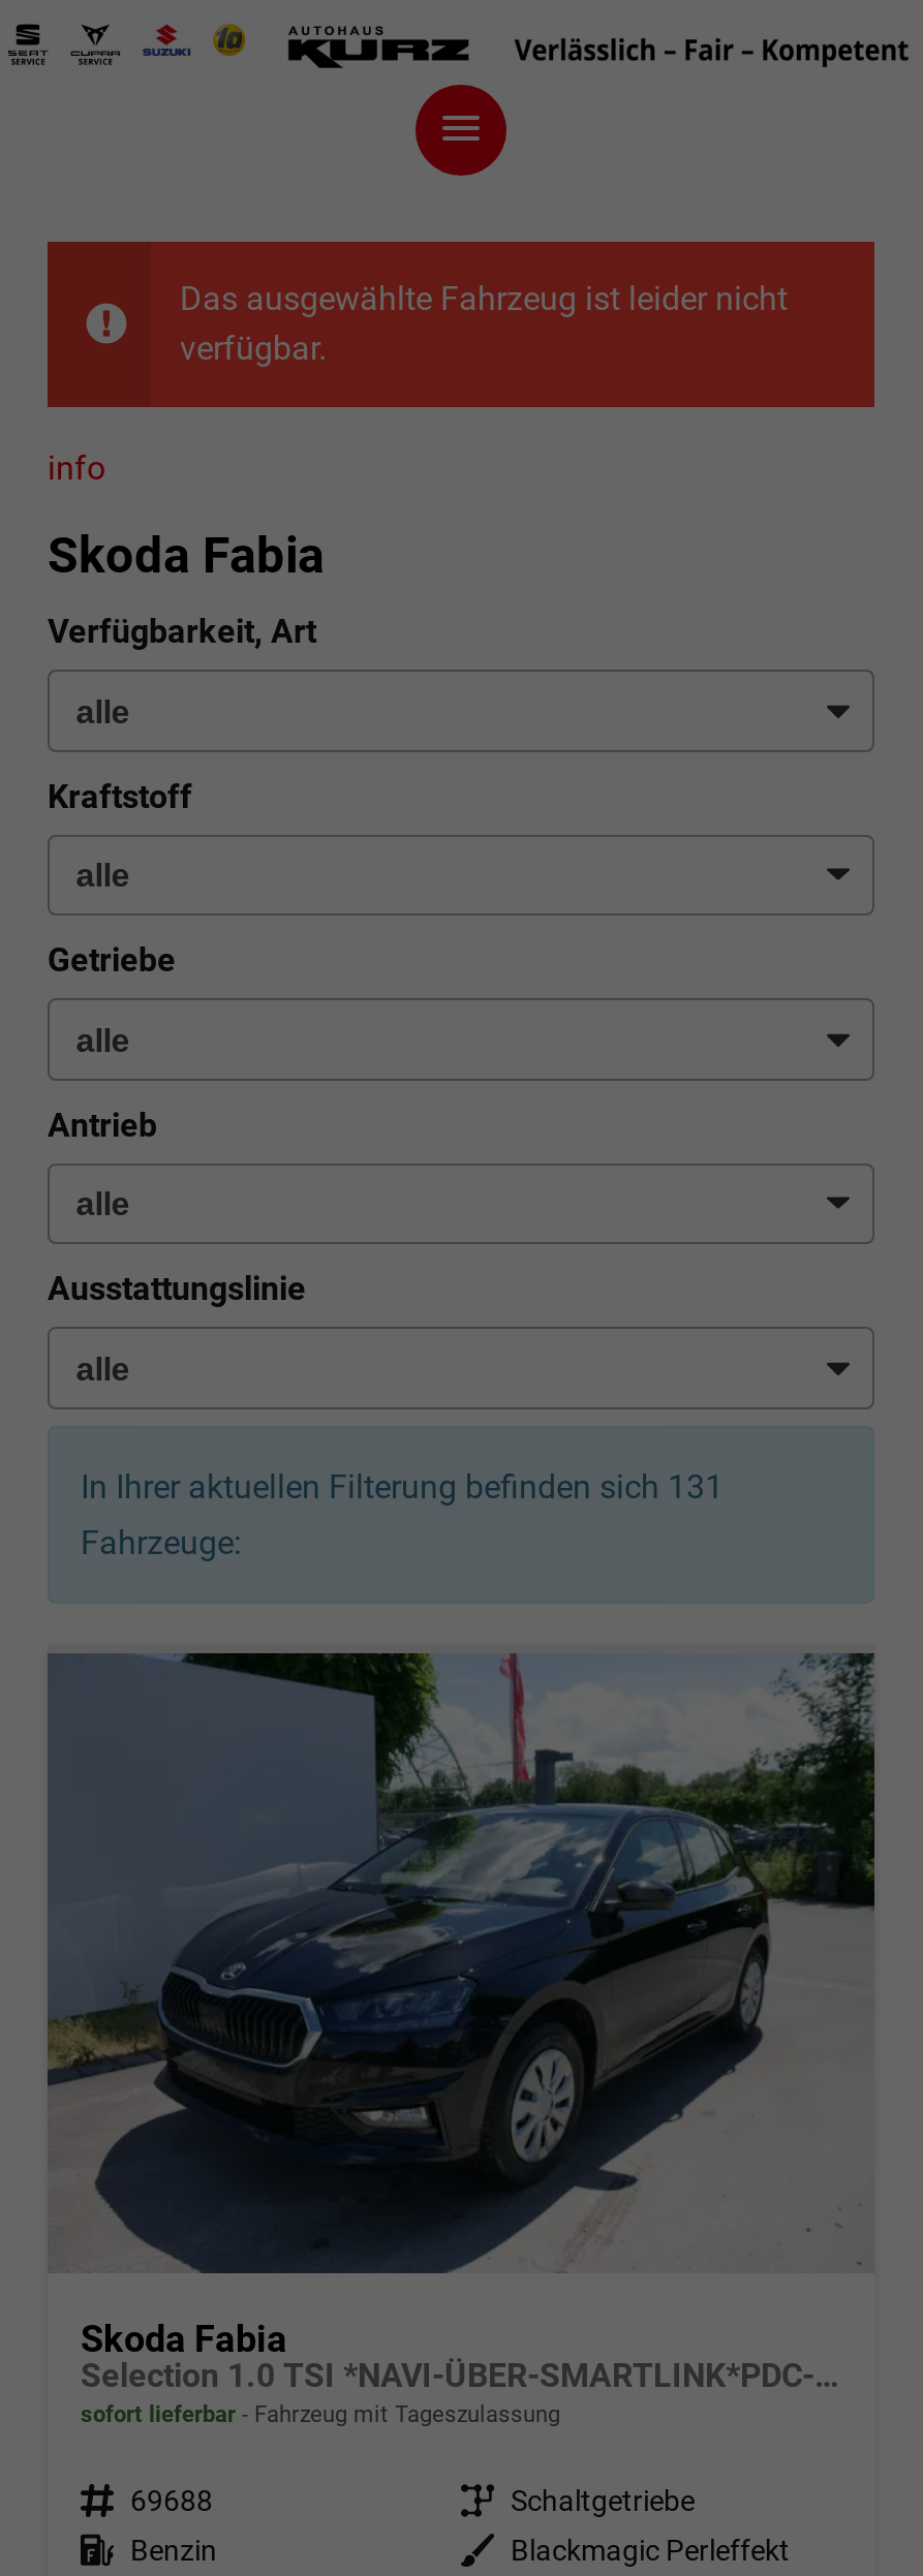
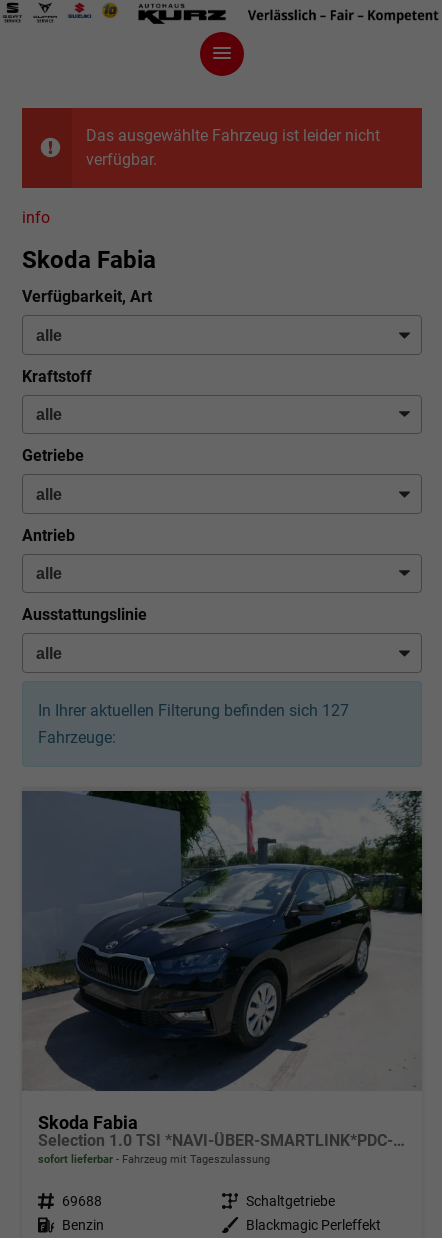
[81,1467,724,1507] In Ihrer aktuellen Filterung befinden sich 131 -> [38,701,349,720] In Ihrer aktuellen Filterung befinden sich 127

